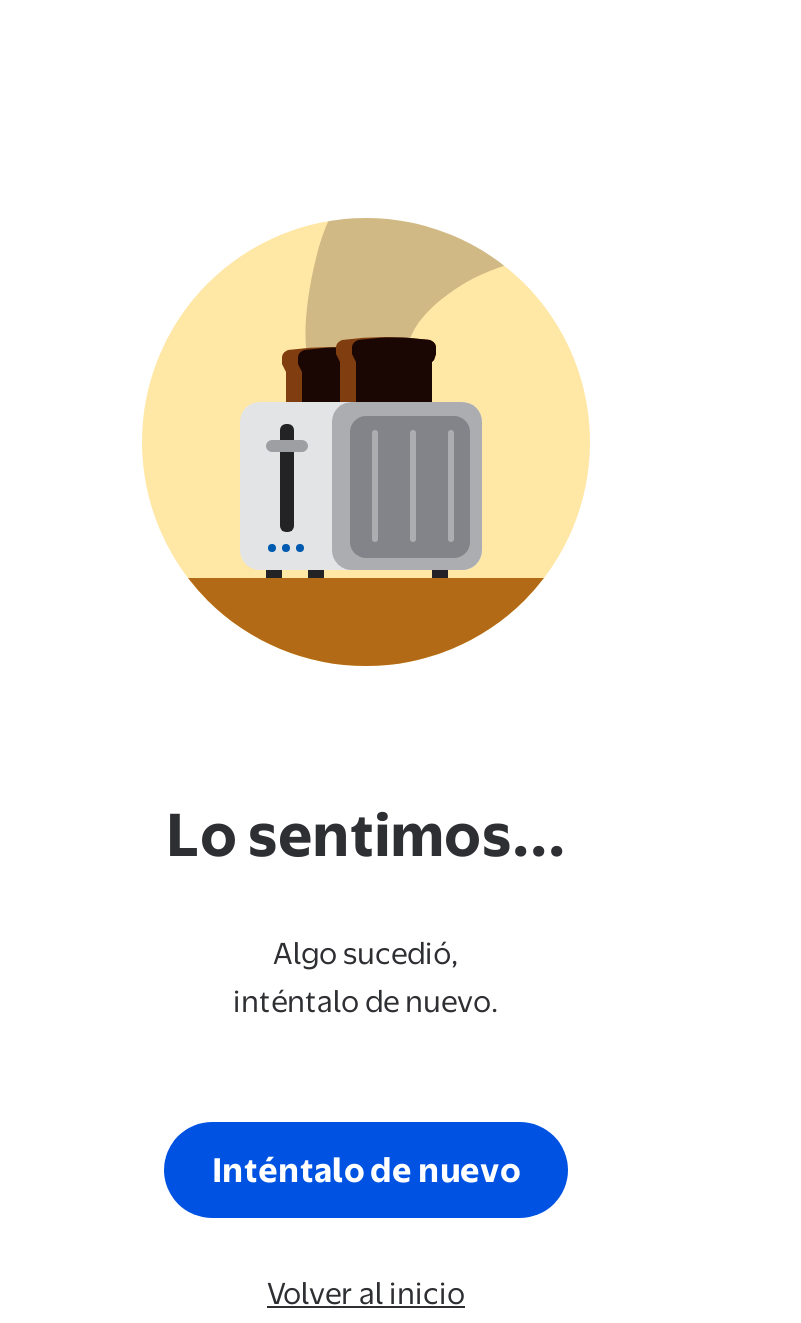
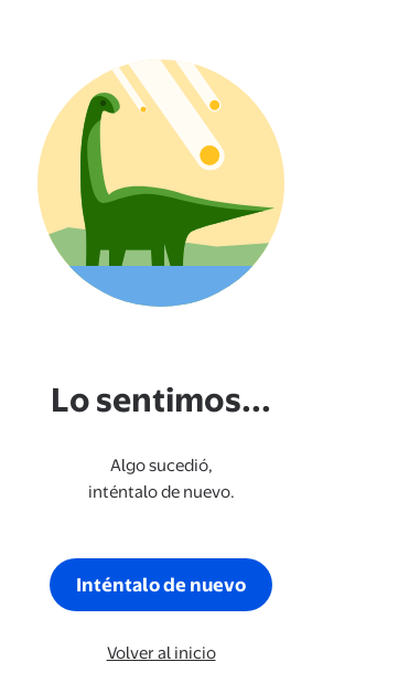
[164,218,564,668] [image] -> [49,61,273,308] [image]

